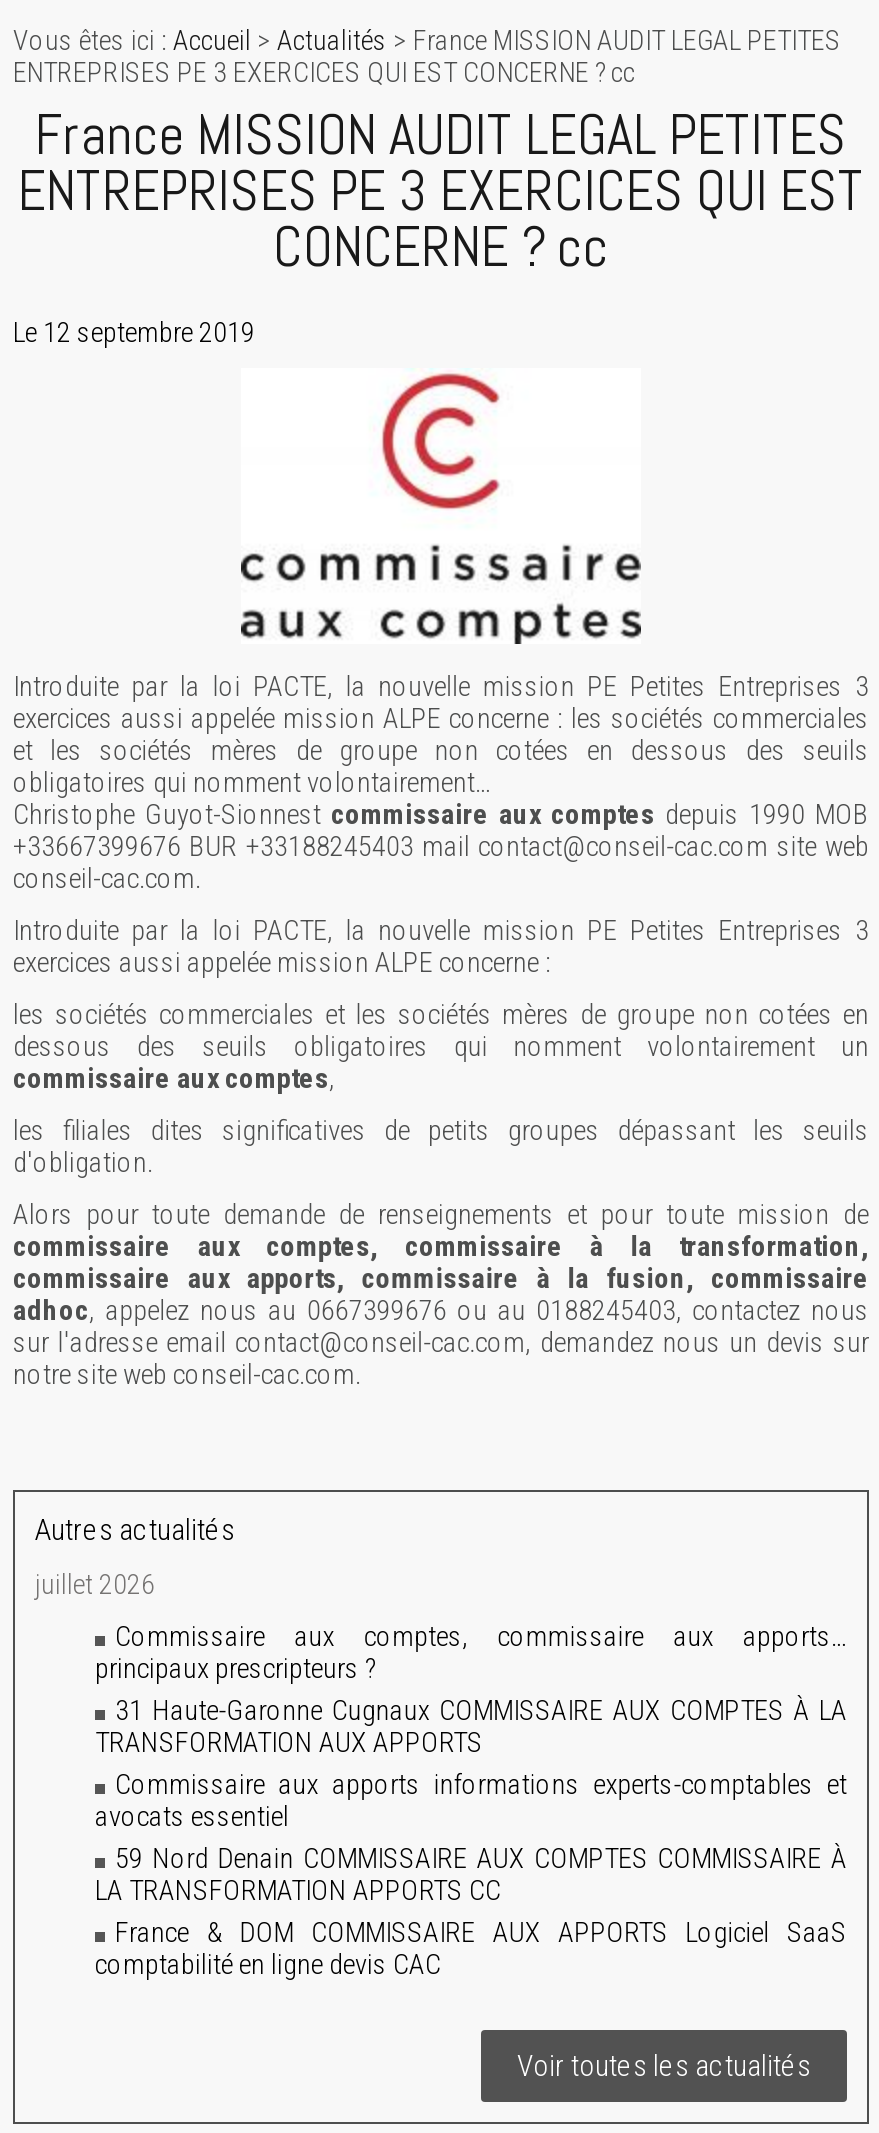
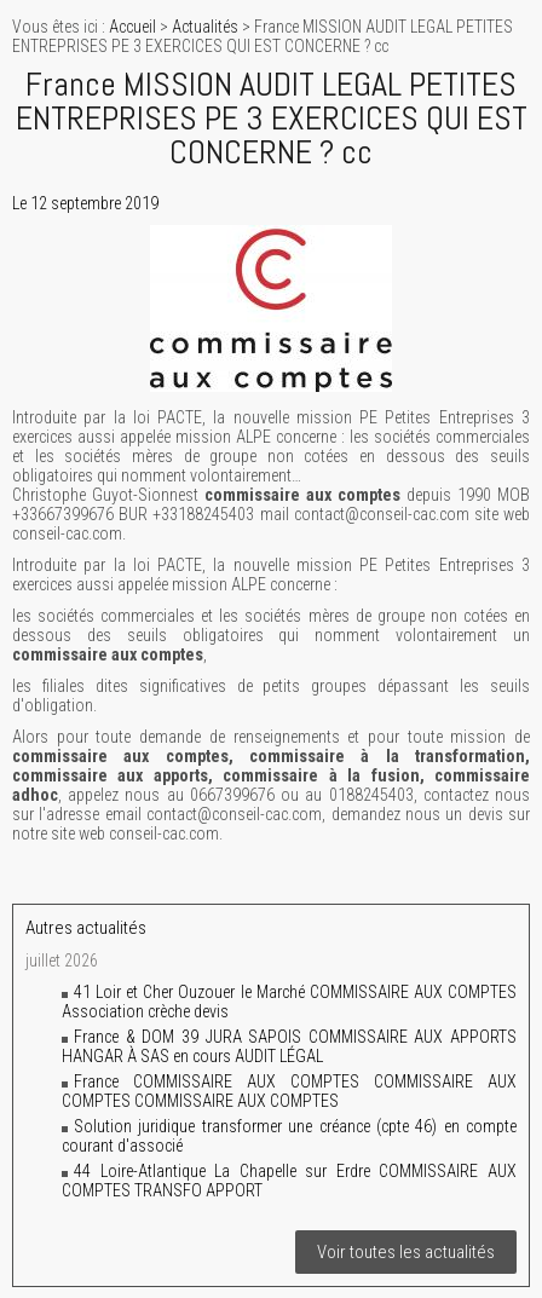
[95,1620,847,1980] Commissaire aux comptes, commissaire aux apports… | principaux prescripteurs ? | 31 Haute-Garonne Cugnaux COMMISSAIRE AUX COMPTES À LA | TRANSFORMATION AUX APPORTS | Commissaire aux apports informations experts-comptables et | avocats essentiel | 59 Nord Denain COMMISSAIRE AUX COMPTES COMMISSAIRE À | LA TRANSFORMATION APPORTS CC | France & DOM COMMISSAIRE AUX APPORTS Logiciel SaaS | comptabilité en ligne devis CAC -> [62,982,517,1200] 41 Loir et Cher Ouzouer le Marché COMMISSAIRE AUX COMPTES | Association crèche devis | France & DOM 39 JURA SAPOIS COMMISSAIRE AUX APPORTS | HANGAR À SAS en cours AUDIT LÉGAL | France COMMISSAIRE AUX COMPTES COMMISSAIRE AUX | COMPTES COMMISSAIRE AUX COMPTES | Solution juridique transformer une créance (cpte 46) en compte | courant d'associé | 44 Loire-Atlantique La Chapelle sur Erdre COMMISSAIRE AUX | COMPTES TRANSFO APPORT

